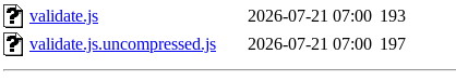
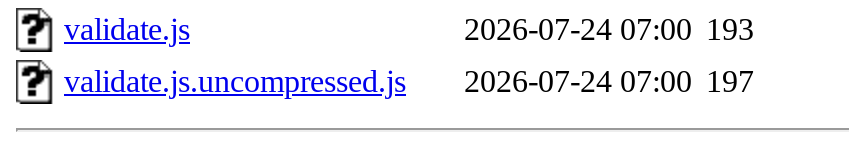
[248,7,406,25] 2026-07-21 07:00 193 -> [464,13,754,47] 2026-07-24 07:00 193
[29,35,406,53] validate.js.uncompressed.js 2026-07-21 07:00 197 -> [64,65,754,99] validate.js.uncompressed.js 2026-07-24 07:00 197

